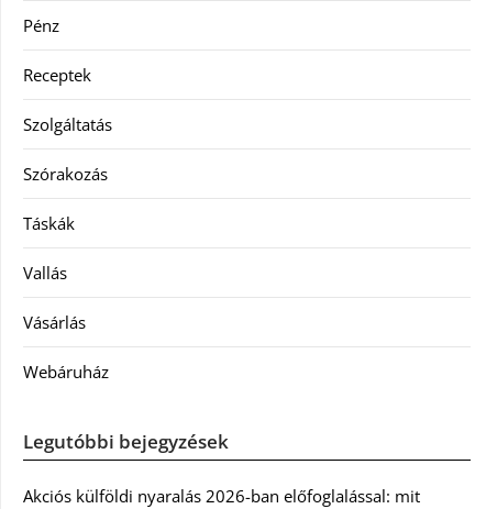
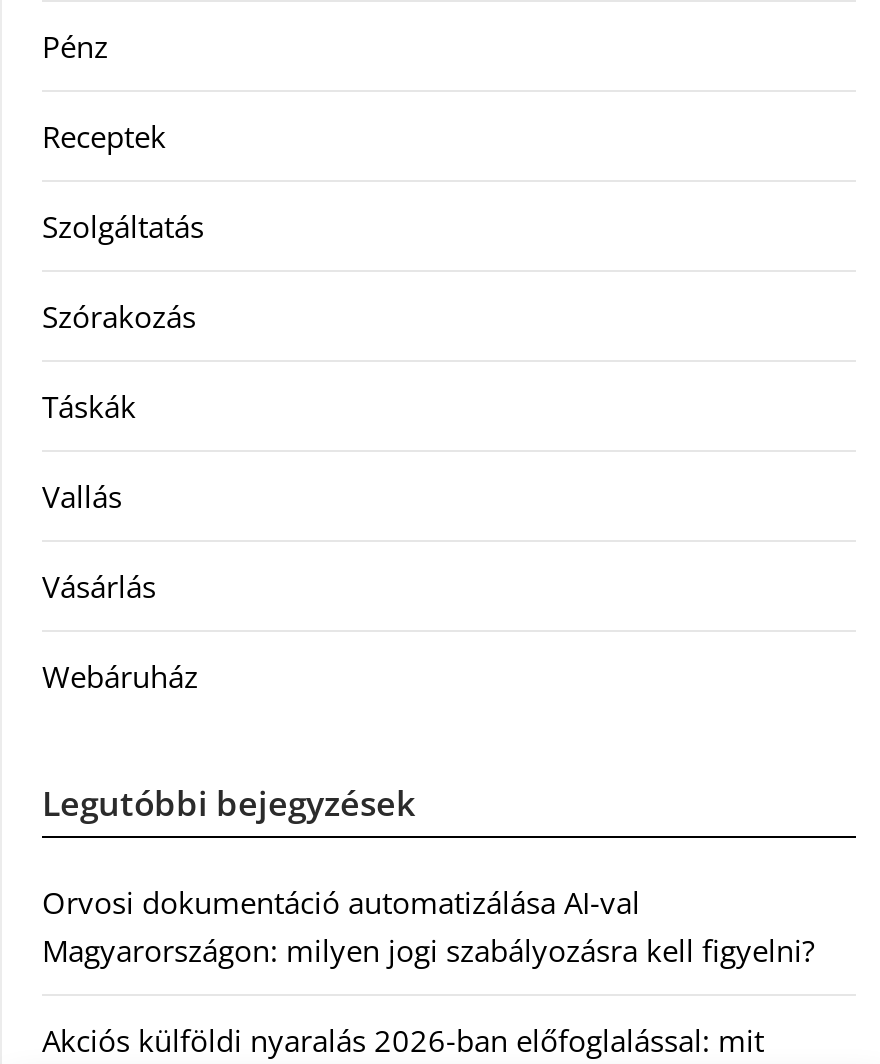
none -> [42,881,814,969] Orvosi dokumentáció automatizálása AI-val | Magyarországon: milyen jogi szabályozásra kell figyelni?

